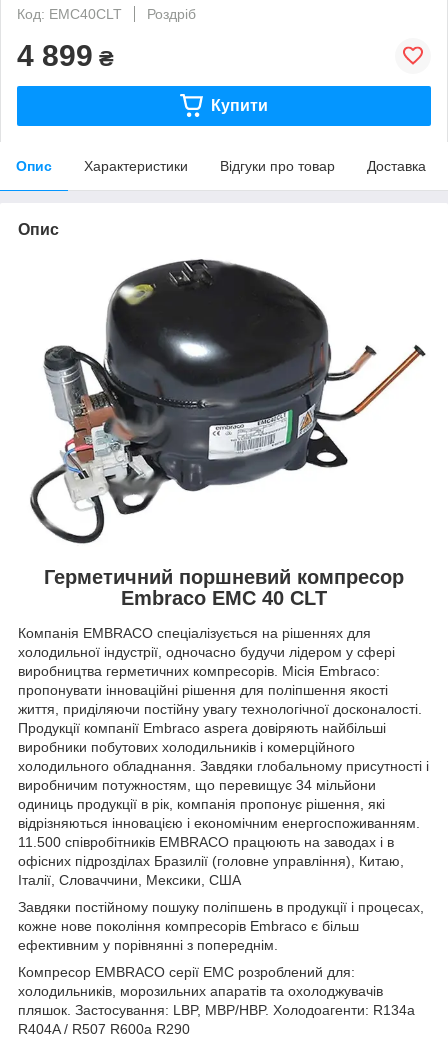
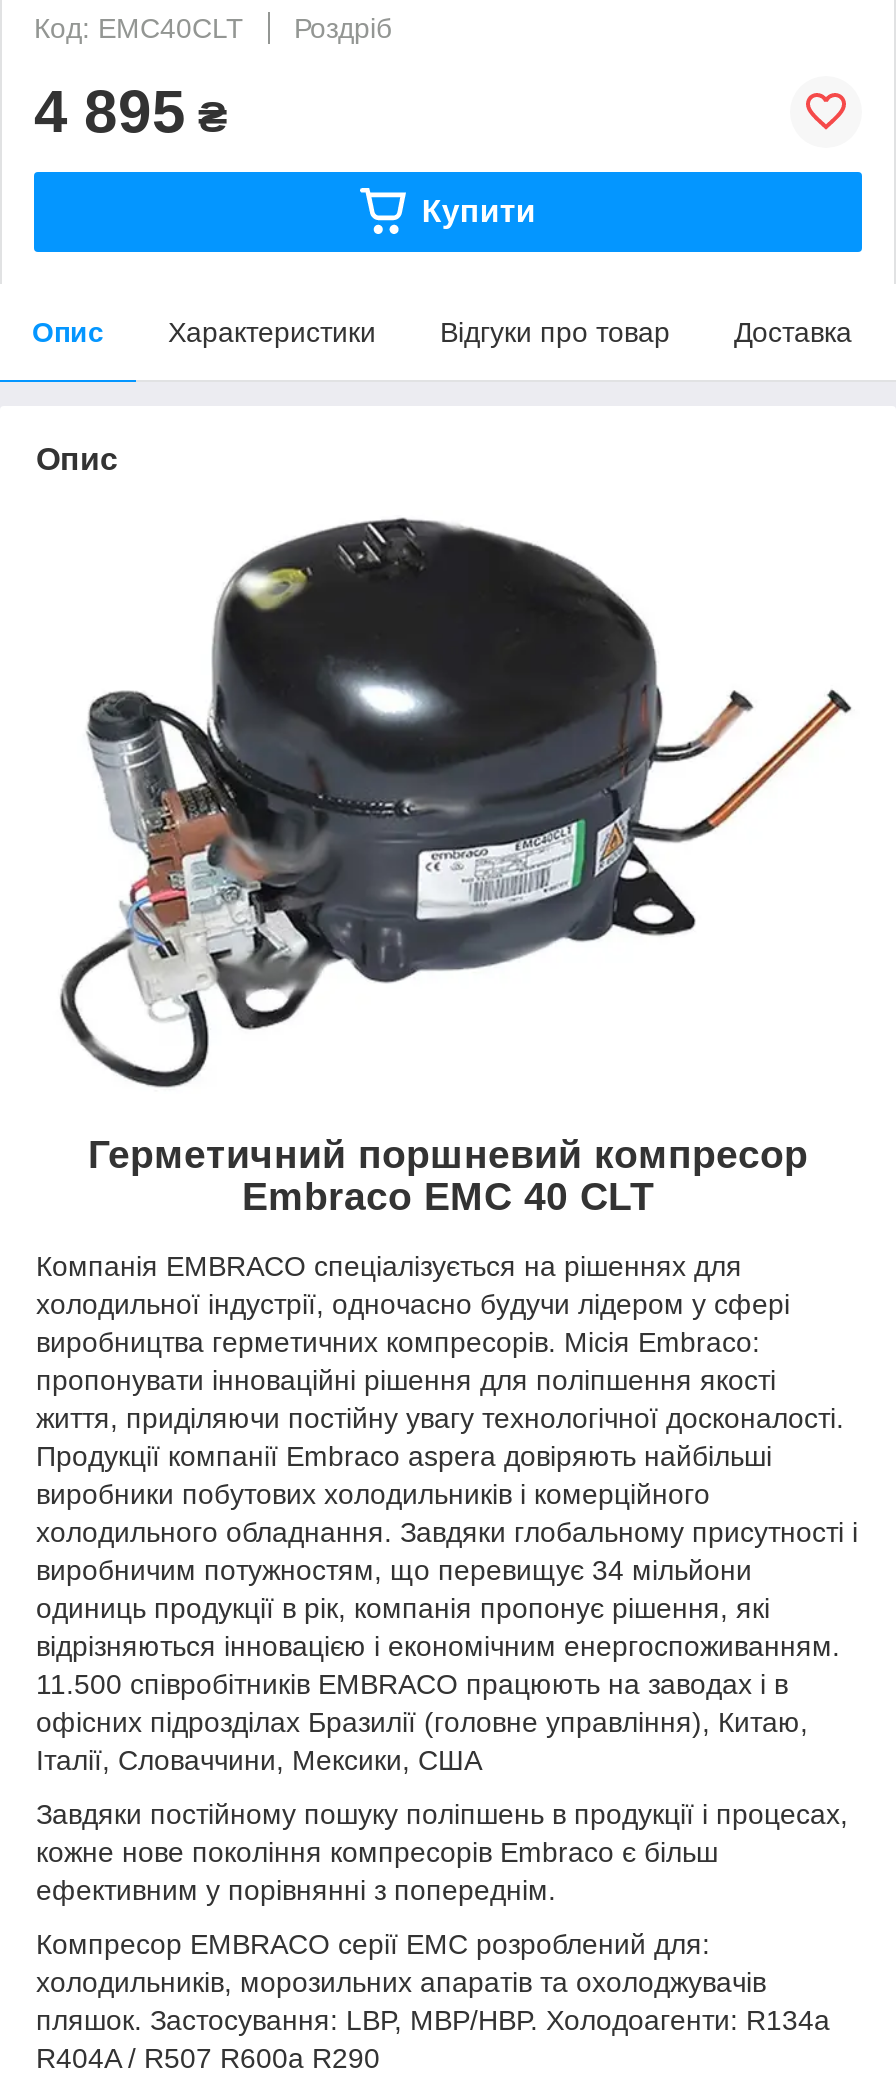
[17,39,114,72] 4 899 ₴ -> [34,78,228,144] 4 895 ₴

